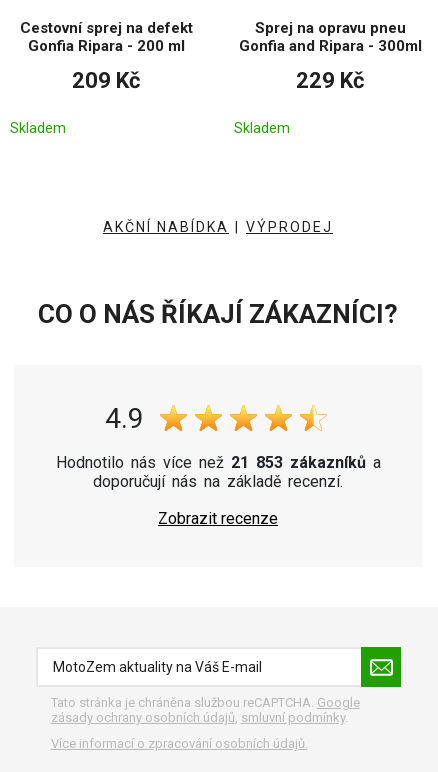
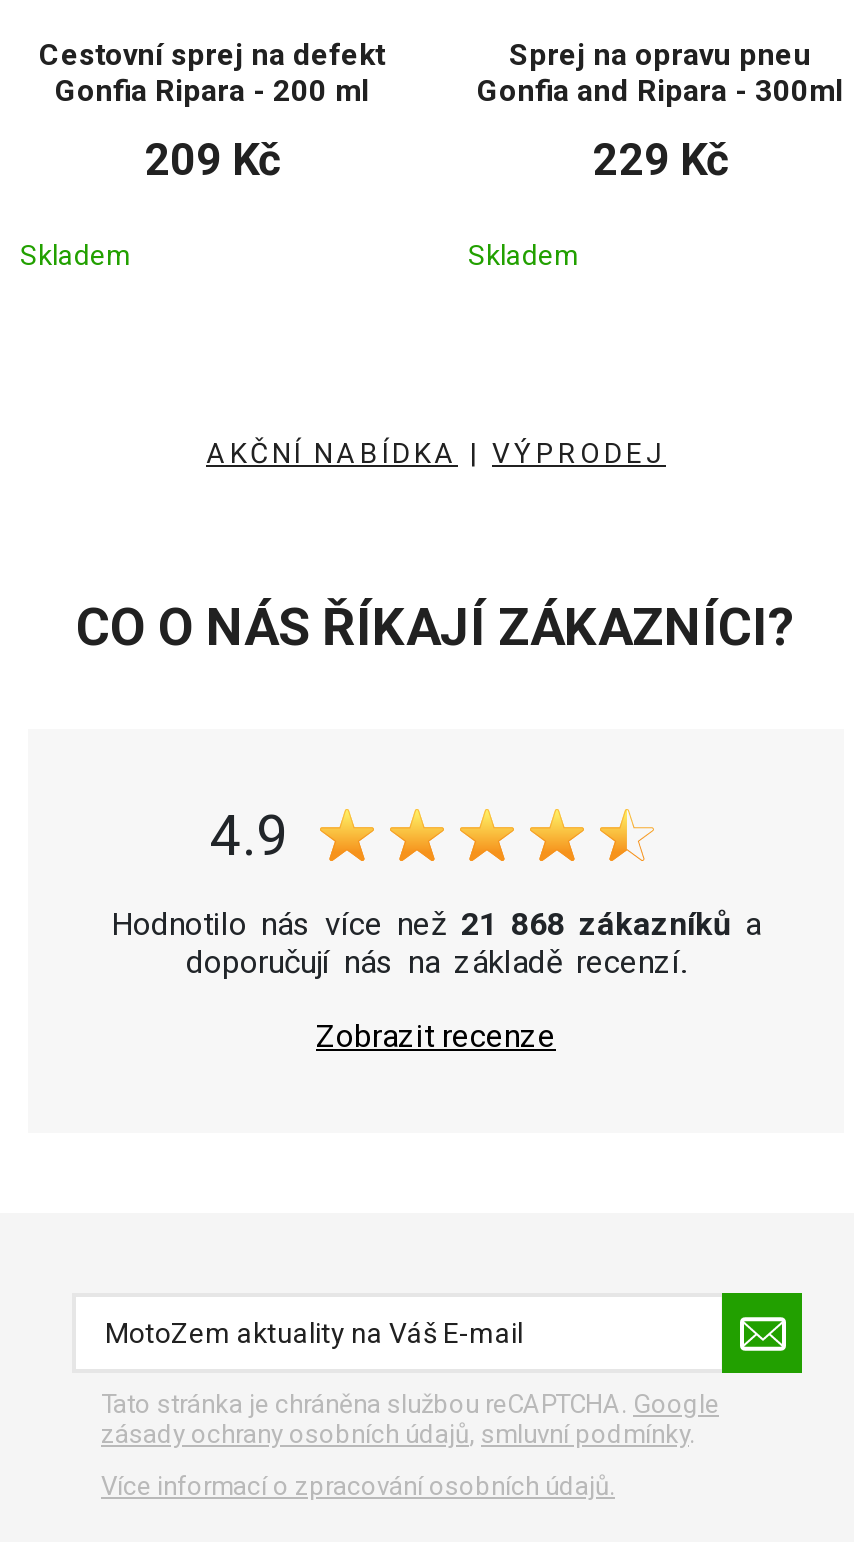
[55,453,380,472] Hodnotilo nás více než 21 853 zákazníků a -> [111,905,761,943] Hodnotilo nás více než 21 868 zákazníků a

